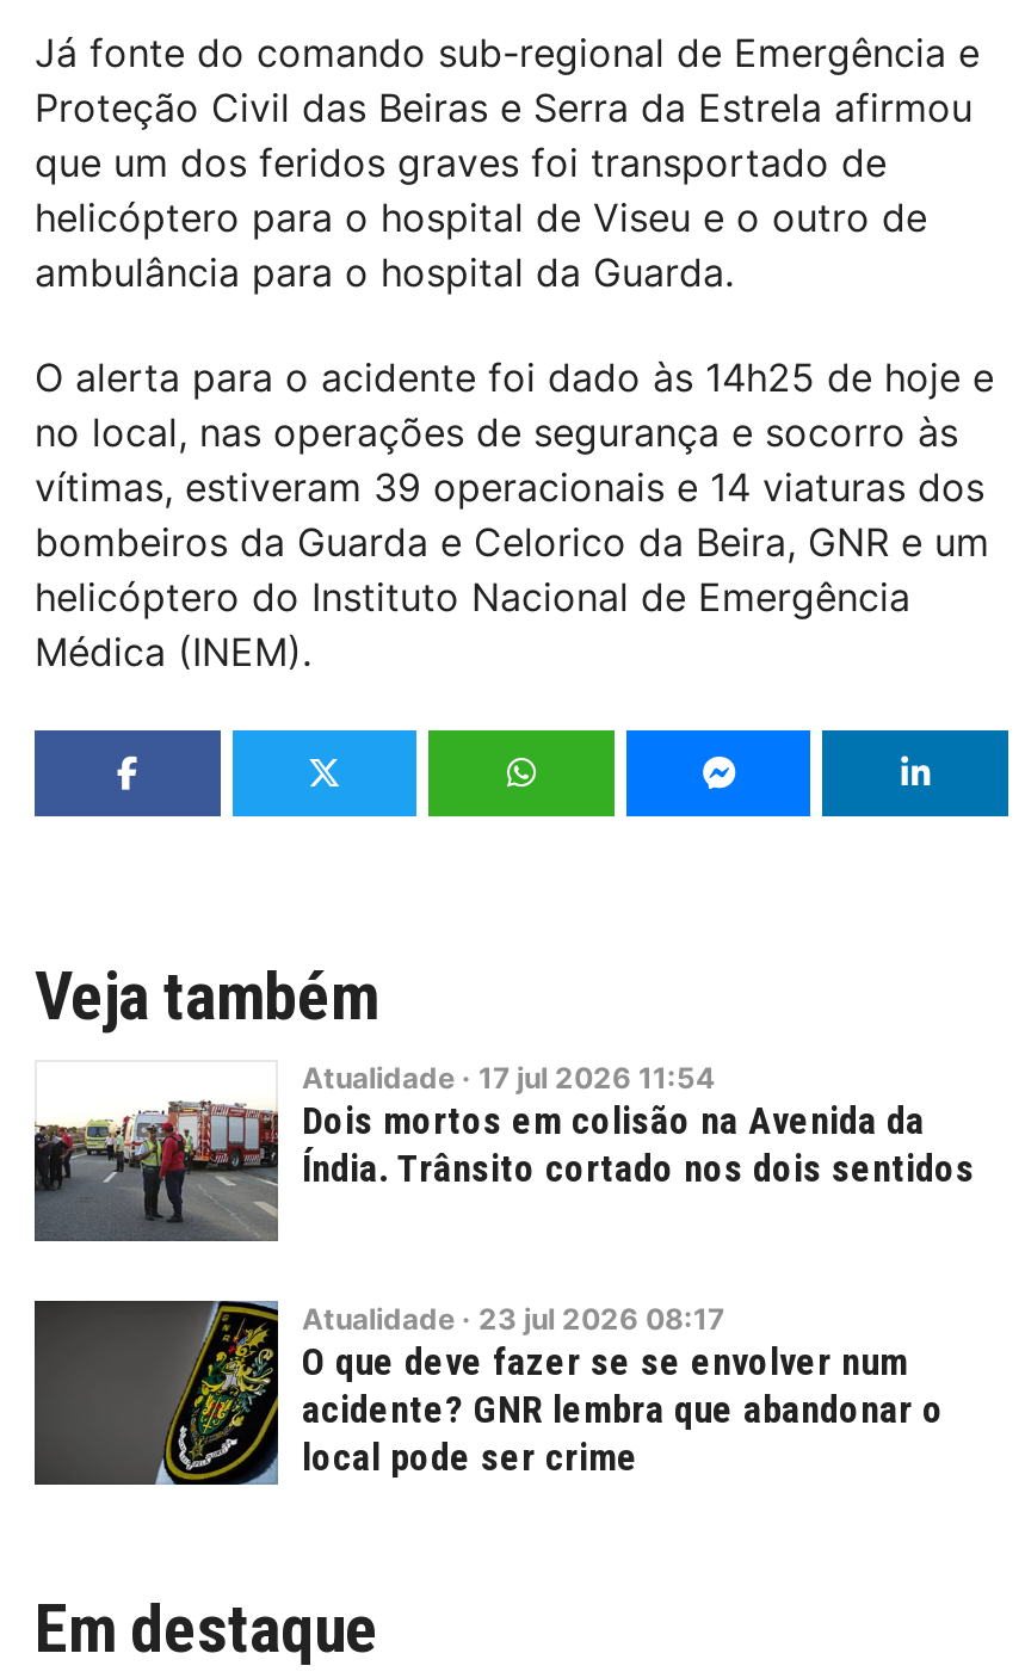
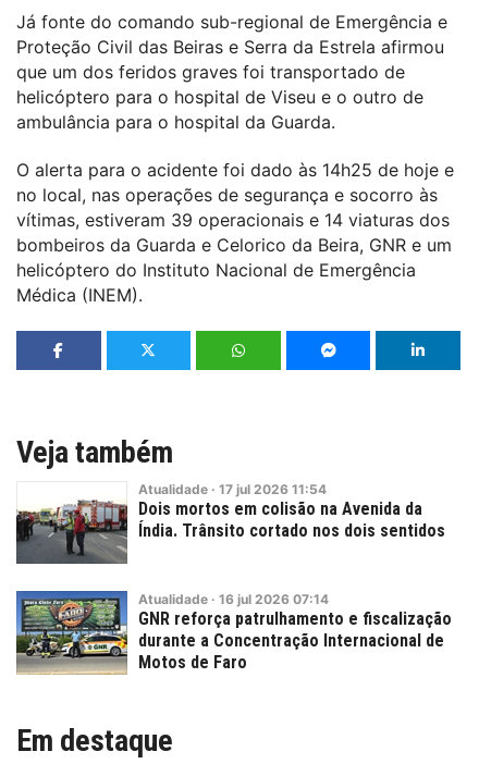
[32,1298,944,1487] [image] | Atualidade · 23 jul 2026 08:17 | O que deve fazer se se envolver num | acidente? GNR lembra que abandonar o | local pode ser crime -> [15,590,452,675] [image] | Atualidade · 16 jul 2026 07:14 | GNR reforça patrulhamento e fiscalização | durante a Concentração Internacional de | Motos de Faro

